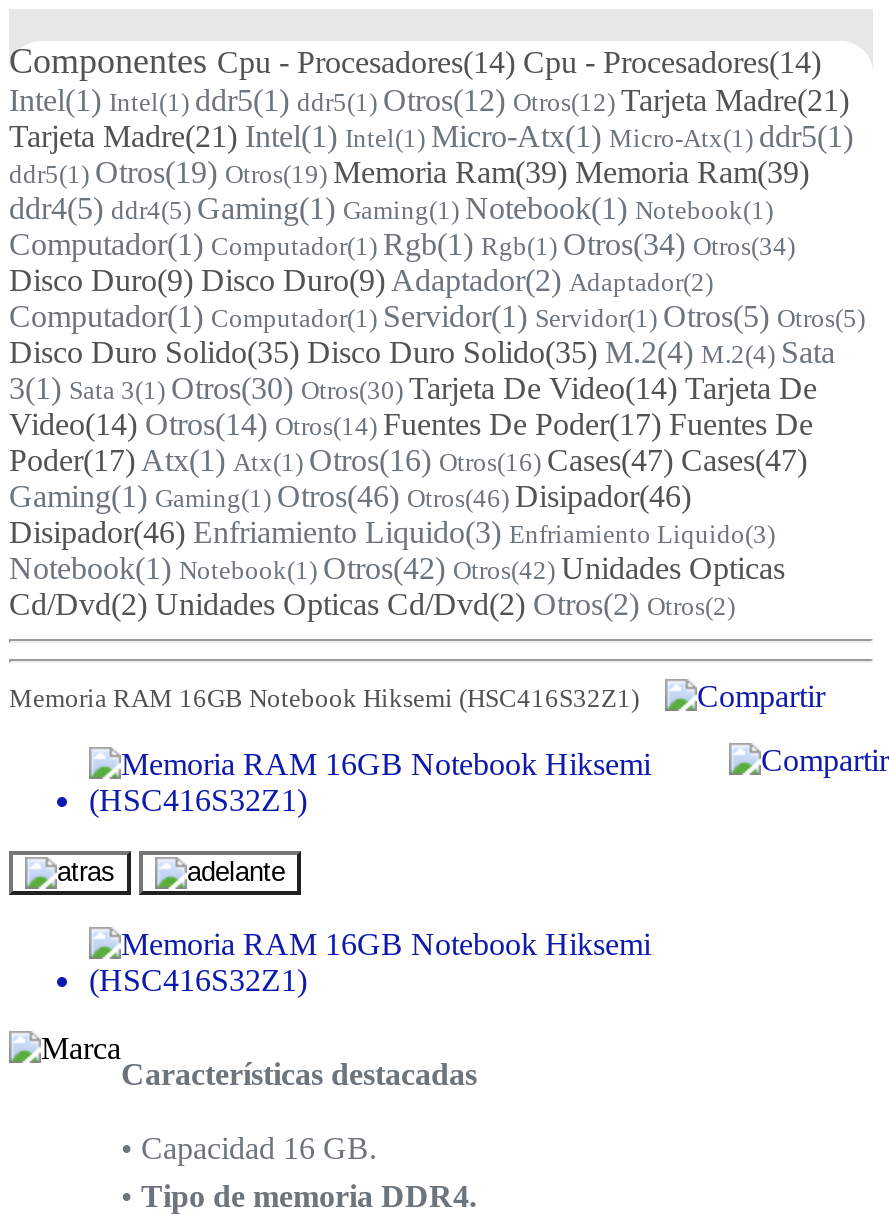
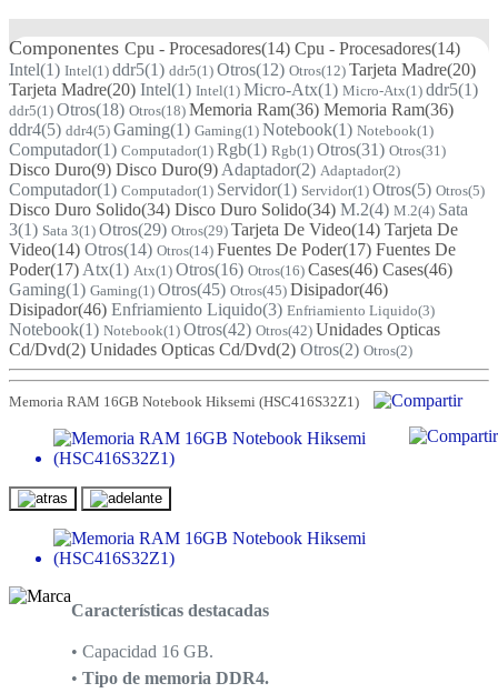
[9,82,849,116] Intel(1) Intel(1) ddr5(1) ddr5(1) Otros(12) Otros(12) Tarjeta Madre(21) -> [9,59,476,78] Intel(1) Intel(1) ddr5(1) ddr5(1) Otros(12) Otros(12) Tarjeta Madre(20)
[9,118,853,152] Tarjeta Madre(21) Intel(1) Intel(1) Micro-Atx(1) Micro-Atx(1) ddr5(1) -> [9,79,478,98] Tarjeta Madre(20) Intel(1) Intel(1) Micro-Atx(1) Micro-Atx(1) ddr5(1)
[9,154,809,188] ddr5(1) Otros(19) Otros(19) Memoria Ram(39) Memoria Ram(39) -> [9,99,454,118] ddr5(1) Otros(18) Otros(18) Memoria Ram(36) Memoria Ram(36)
[9,226,795,260] Computador(1) Computador(1) Rgb(1) Rgb(1) Otros(34) Otros(34) -> [9,139,446,158] Computador(1) Computador(1) Rgb(1) Rgb(1) Otros(31) Otros(31)
[9,334,835,368] Disco Duro Solido(35) Disco Duro Solido(35) M.2(4) M.2(4) Sata -> [9,199,468,218] Disco Duro Solido(34) Disco Duro Solido(34) M.2(4) M.2(4) Sata
[9,370,817,404] 3(1) Sata 3(1) Otros(30) Otros(30) Tarjeta De Video(14) Tarjeta De -> [9,219,458,238] 3(1) Sata 3(1) Otros(29) Otros(29) Tarjeta De Video(14) Tarjeta De
[9,442,807,476] Poder(17) Atx(1) Atx(1) Otros(16) Otros(16) Cases(47) Cases(47) -> [9,259,452,278] Poder(17) Atx(1) Atx(1) Otros(16) Otros(16) Cases(46) Cases(46)
[9,478,691,512] Gaming(1) Gaming(1) Otros(46) Otros(46) Disipador(46) -> [9,279,388,298] Gaming(1) Gaming(1) Otros(45) Otros(45) Disipador(46)

